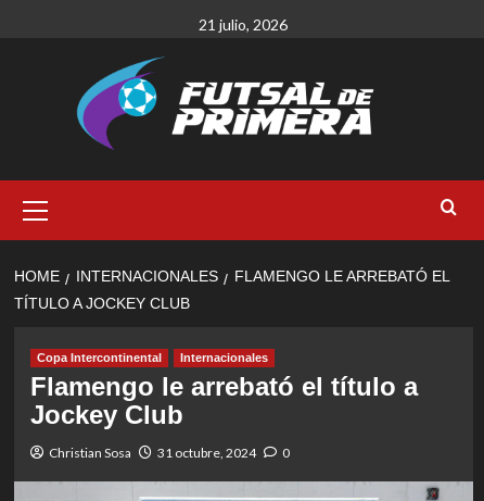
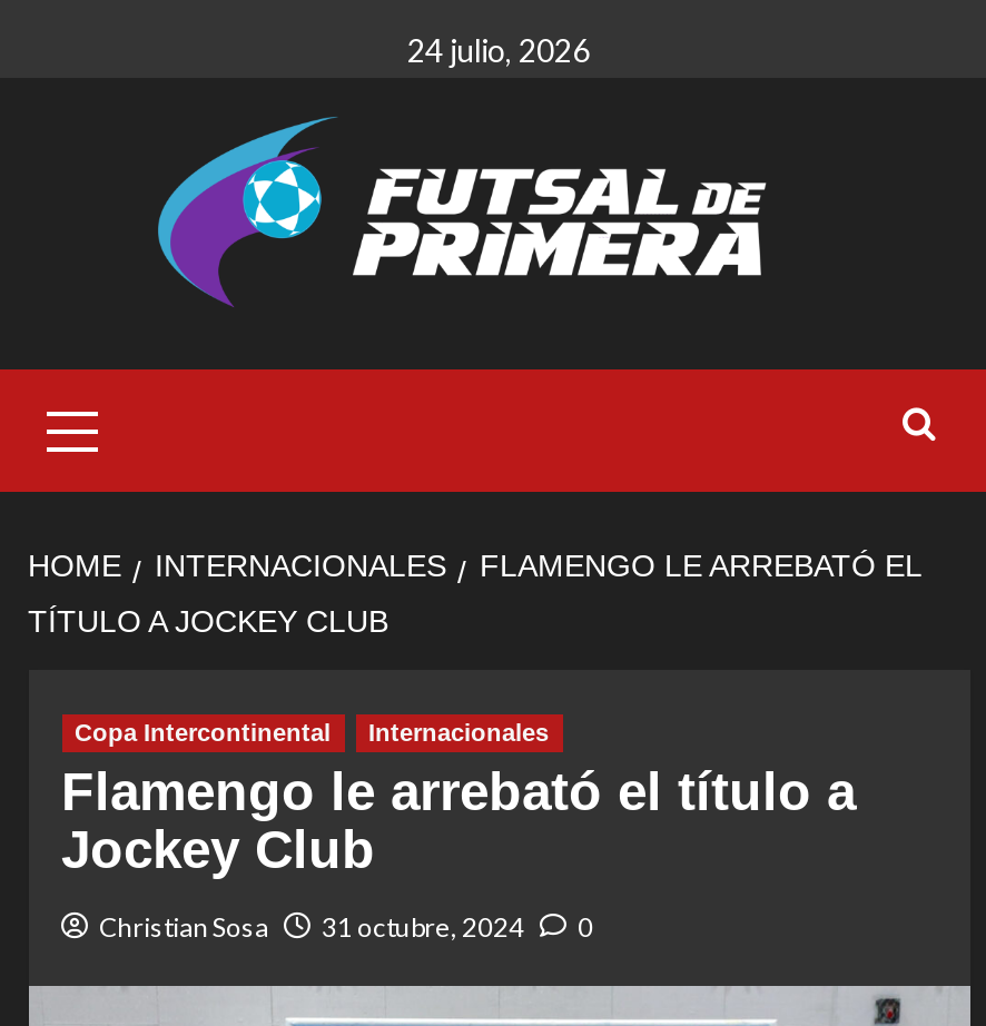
[199,15,288,34] 21 julio, 2026 -> [407,31,590,69] 24 julio, 2026

